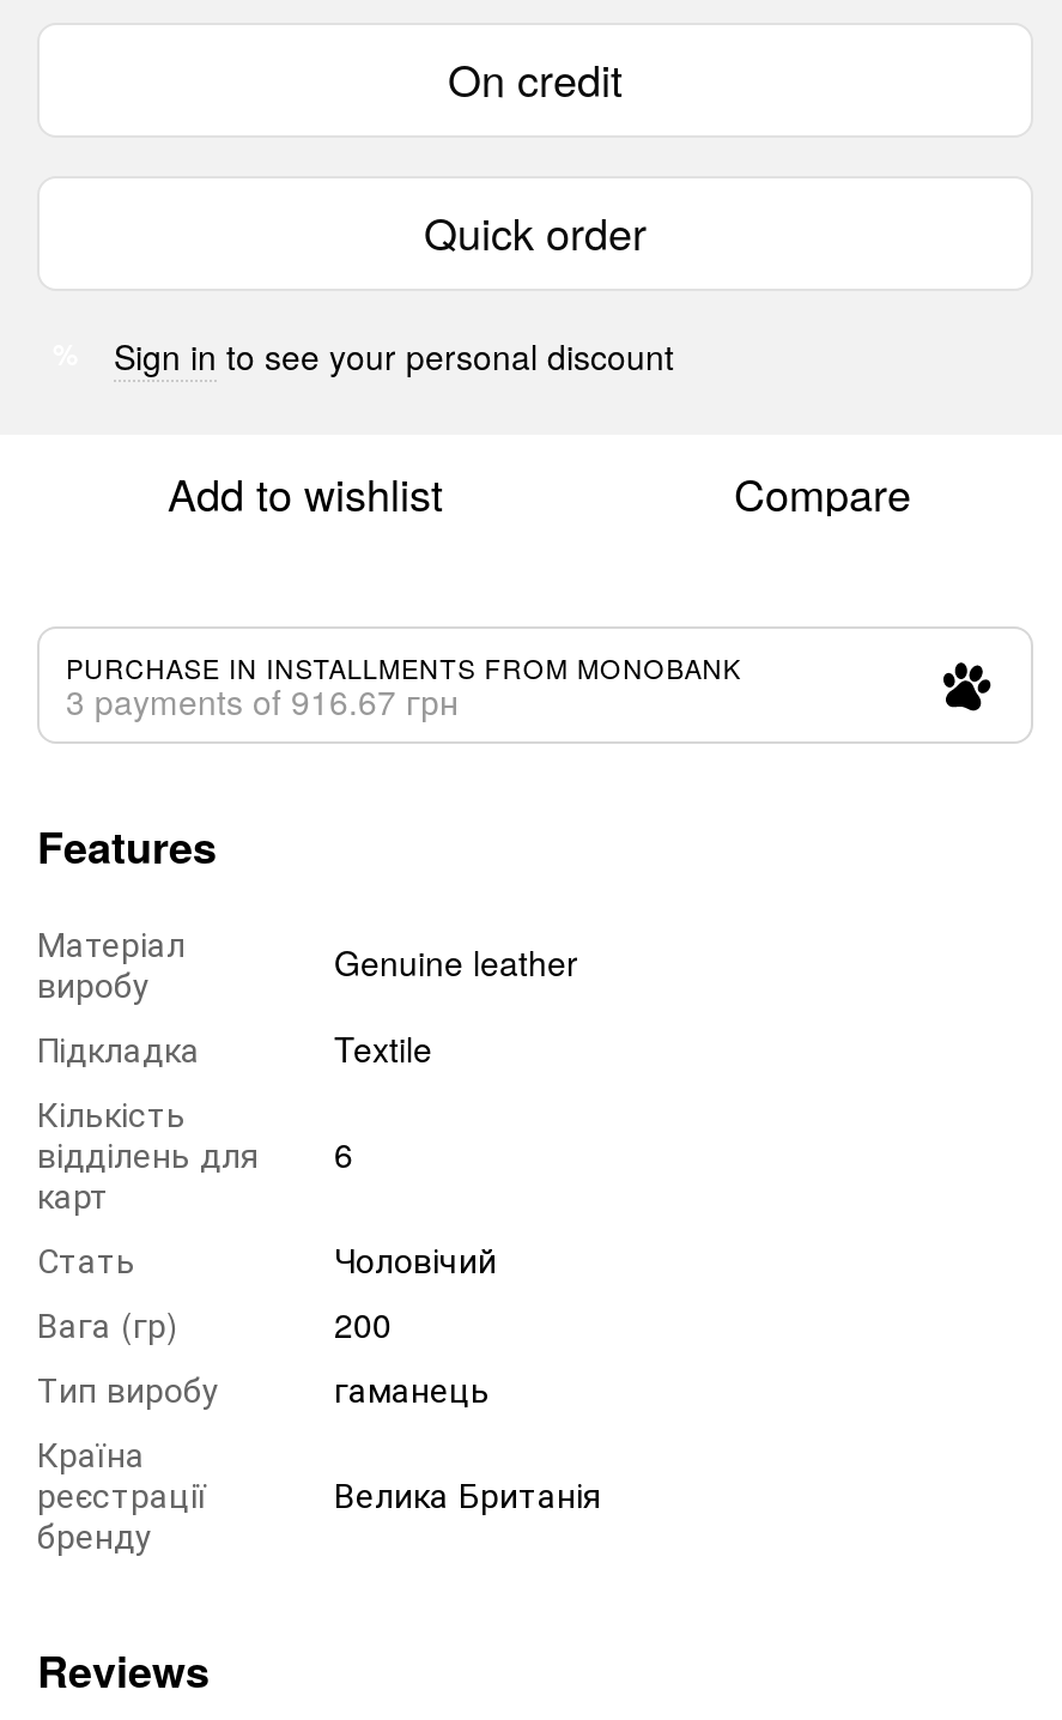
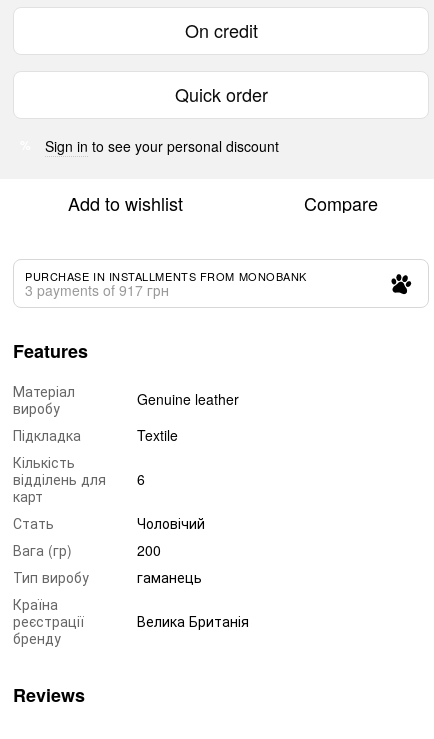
[66,676,459,724] 3 payments of 916.67 грн -> [25,280,169,300] 3 payments of 917 грн

